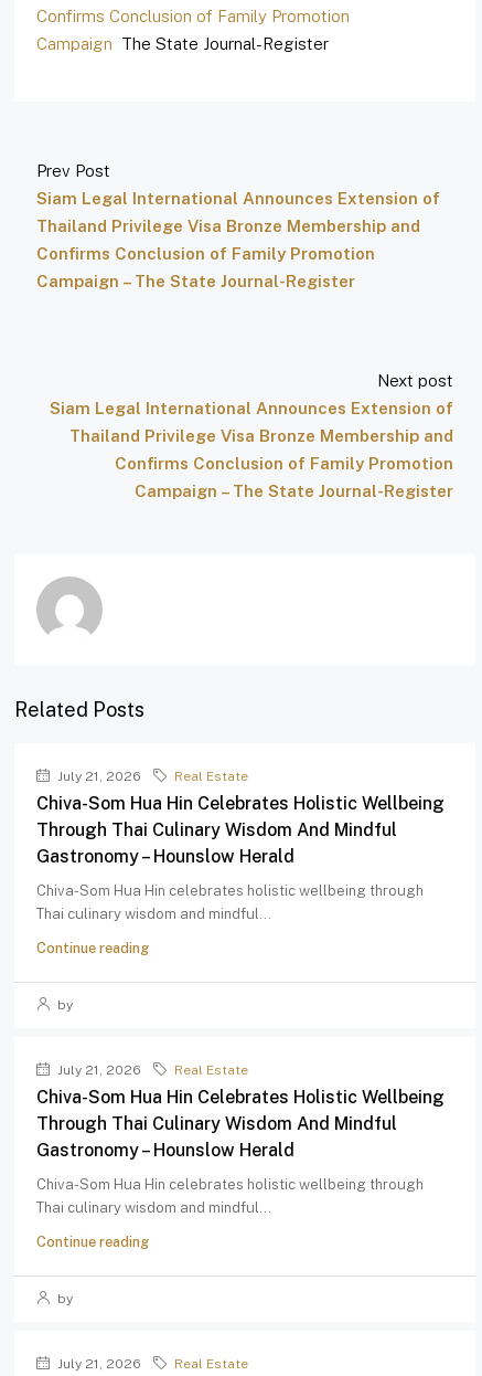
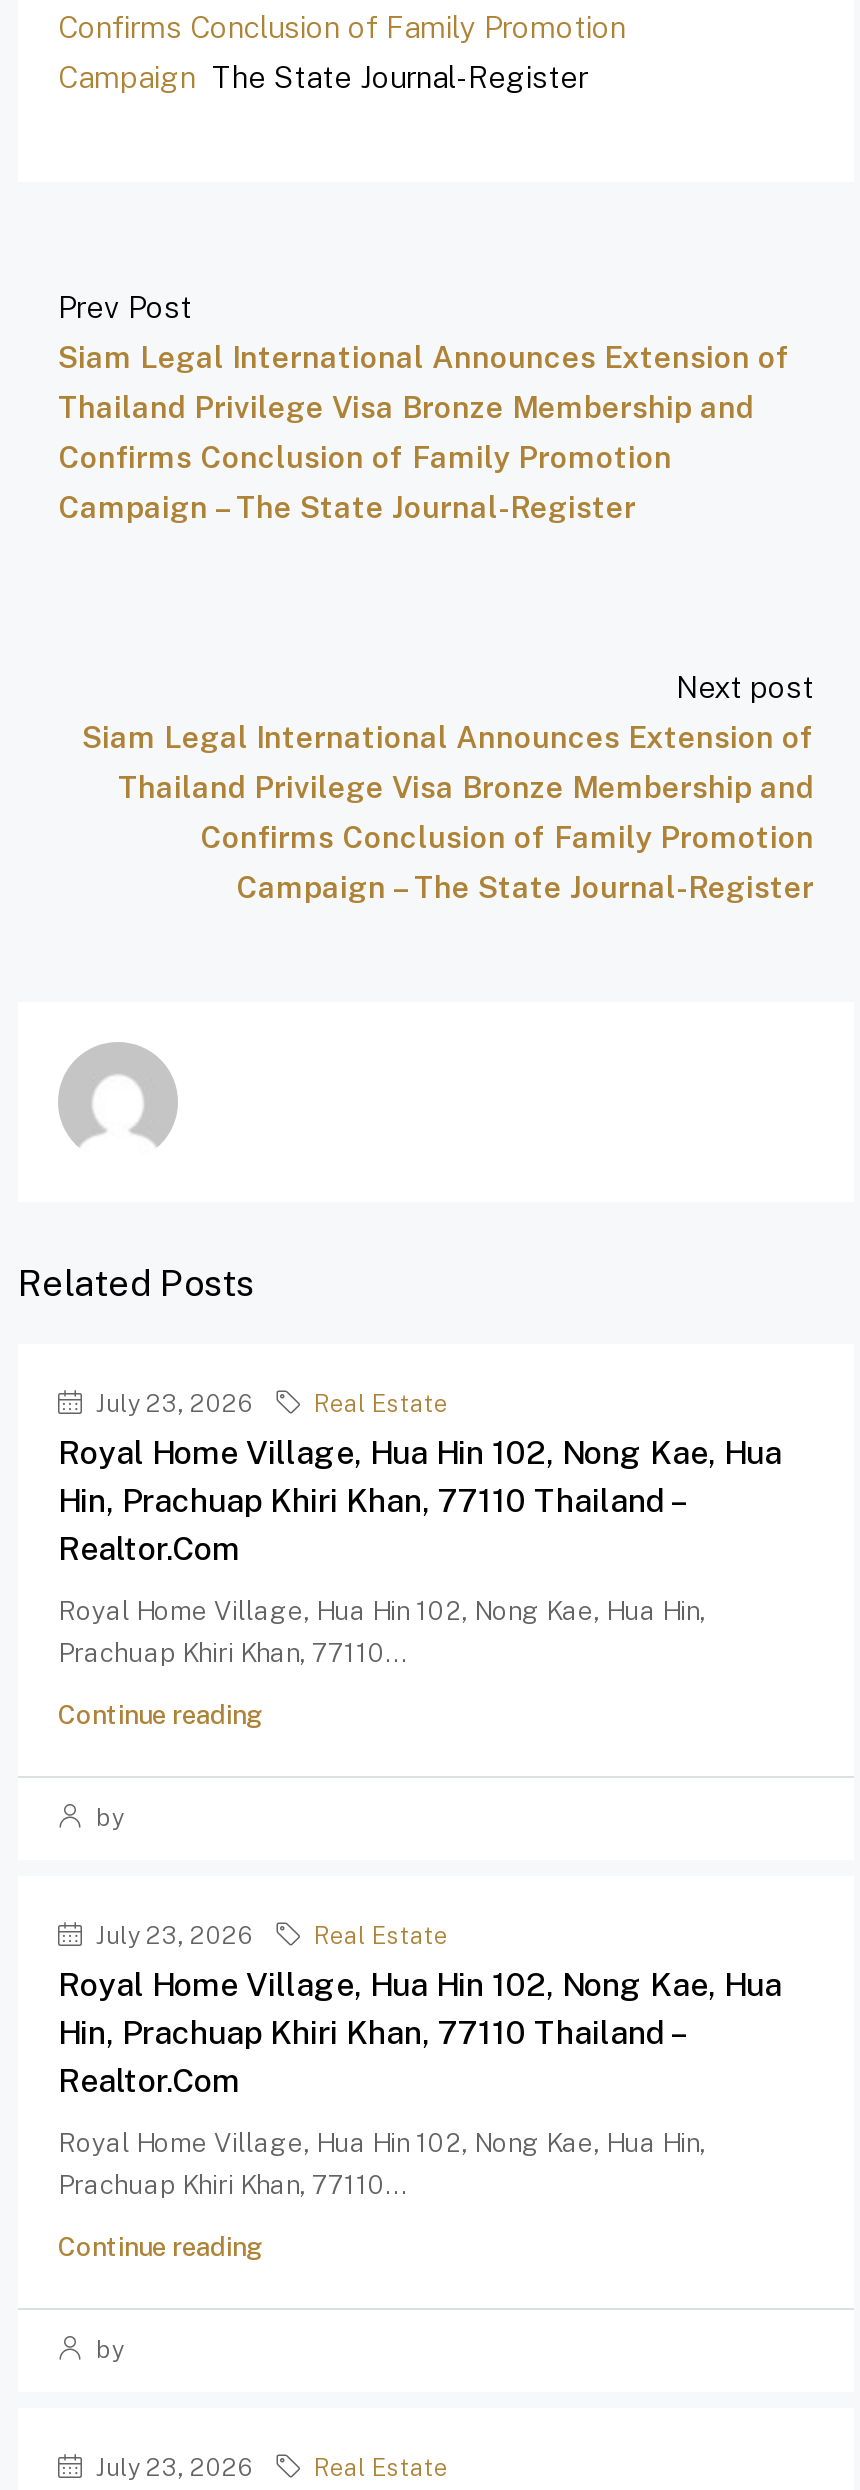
[54,769,141,784] July 21, 2026 -> [90,1391,254,1419] July 23, 2026
[36,793,444,867] Chiva-Som Hua Hin Celebrates Holistic Wellbeing | Through Thai Culinary Wisdom And Mindful | Gastronomy – Hounslow Herald -> [58,1435,782,1569] Royal Home Village, Hua Hin 102, Nong Kae, Hua | Hin, Prachuap Khiri Khan, 77110 Thailand – | Realtor.com
[36,883,424,922] Chiva-Som Hua Hin celebrates holistic wellbeing through | Thai culinary wisdom and mindful... -> [58,1597,706,1669] Royal Home Village, Hua Hin 102, Nong Kae, Hua Hin, | Prachuap Khiri Khan, 77110...
[54,1063,141,1078] July 21, 2026 -> [90,1923,254,1951] July 23, 2026
[36,1087,444,1161] Chiva-Som Hua Hin Celebrates Holistic Wellbeing | Through Thai Culinary Wisdom And Mindful | Gastronomy – Hounslow Herald -> [58,1967,782,2101] Royal Home Village, Hua Hin 102, Nong Kae, Hua | Hin, Prachuap Khiri Khan, 77110 Thailand – | Realtor.com
[36,1176,424,1216] Chiva-Som Hua Hin celebrates holistic wellbeing through | Thai culinary wisdom and mindful... -> [58,2129,706,2201] Royal Home Village, Hua Hin 102, Nong Kae, Hua Hin, | Prachuap Khiri Khan, 77110...
[54,1356,141,1372] July 21, 2026 -> [90,2455,254,2483] July 23, 2026

